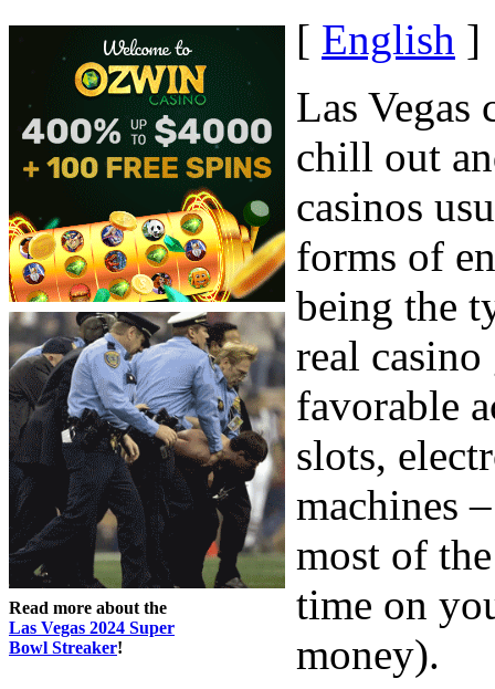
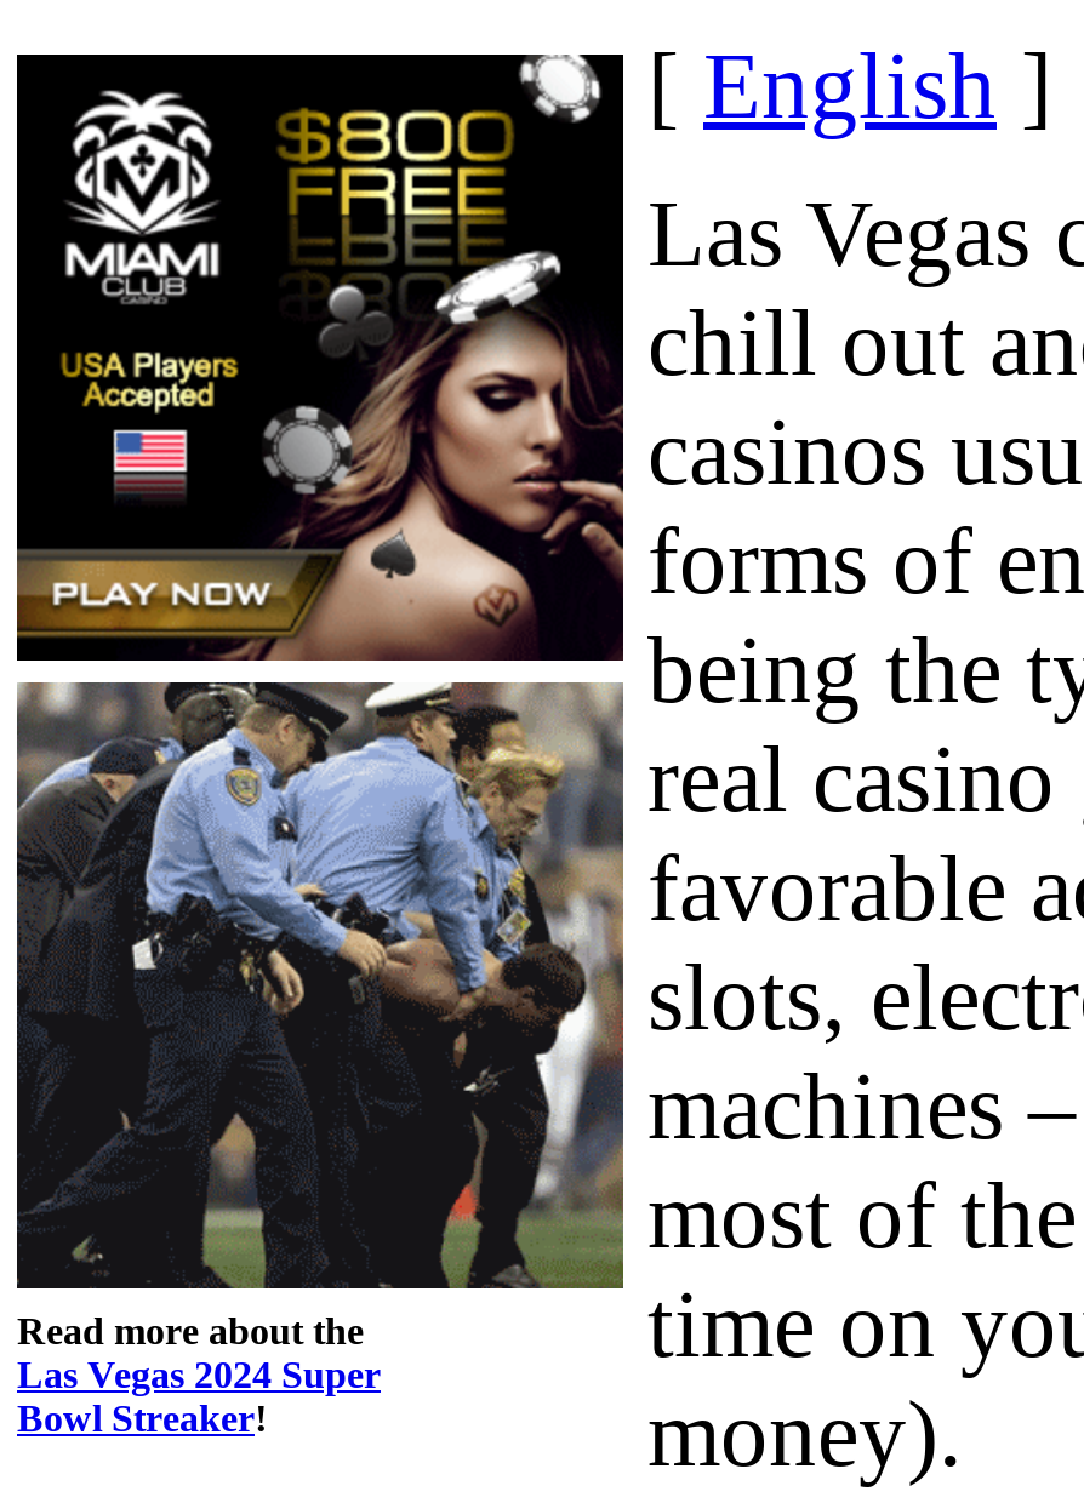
[8,24,286,303] [image] -> [15,55,626,663] [image]

